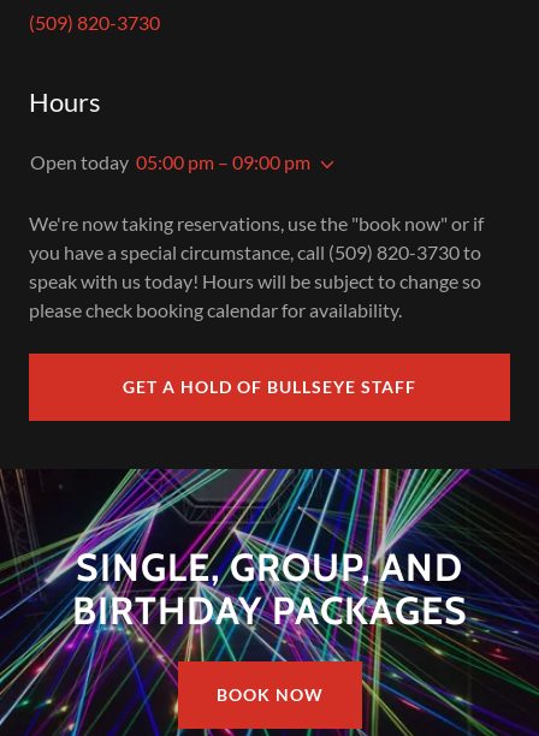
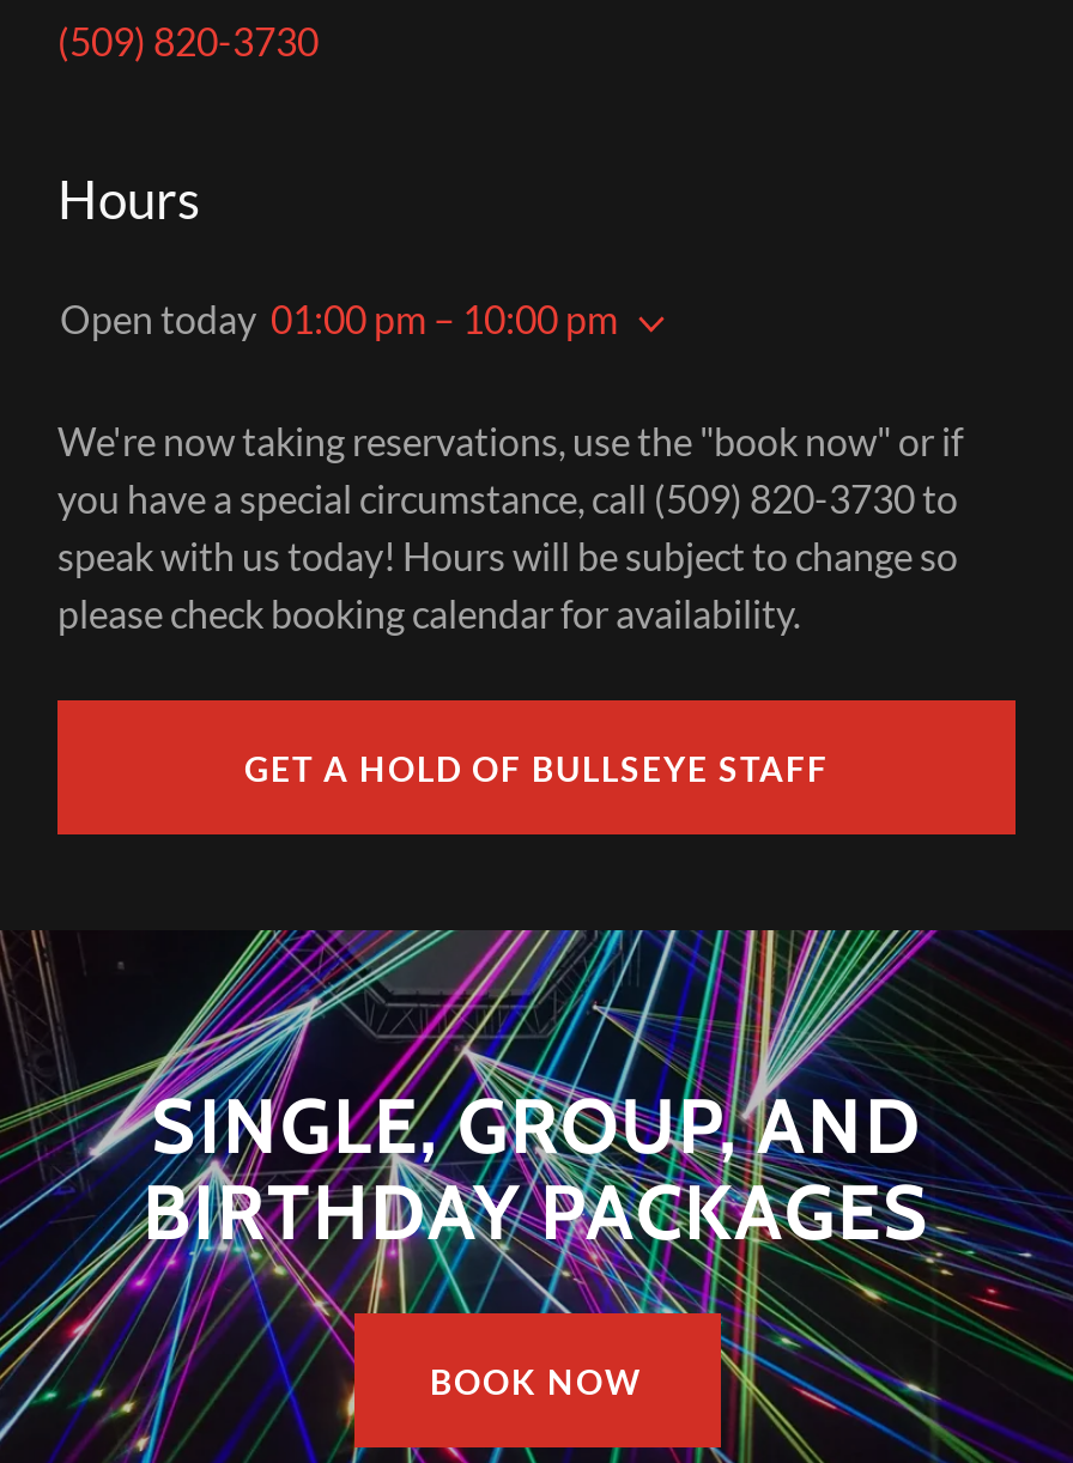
[30,150,310,173] Open today 05:00 pm – 09:00 pm -> [60,296,618,342] Open today 01:00 pm – 10:00 pm

